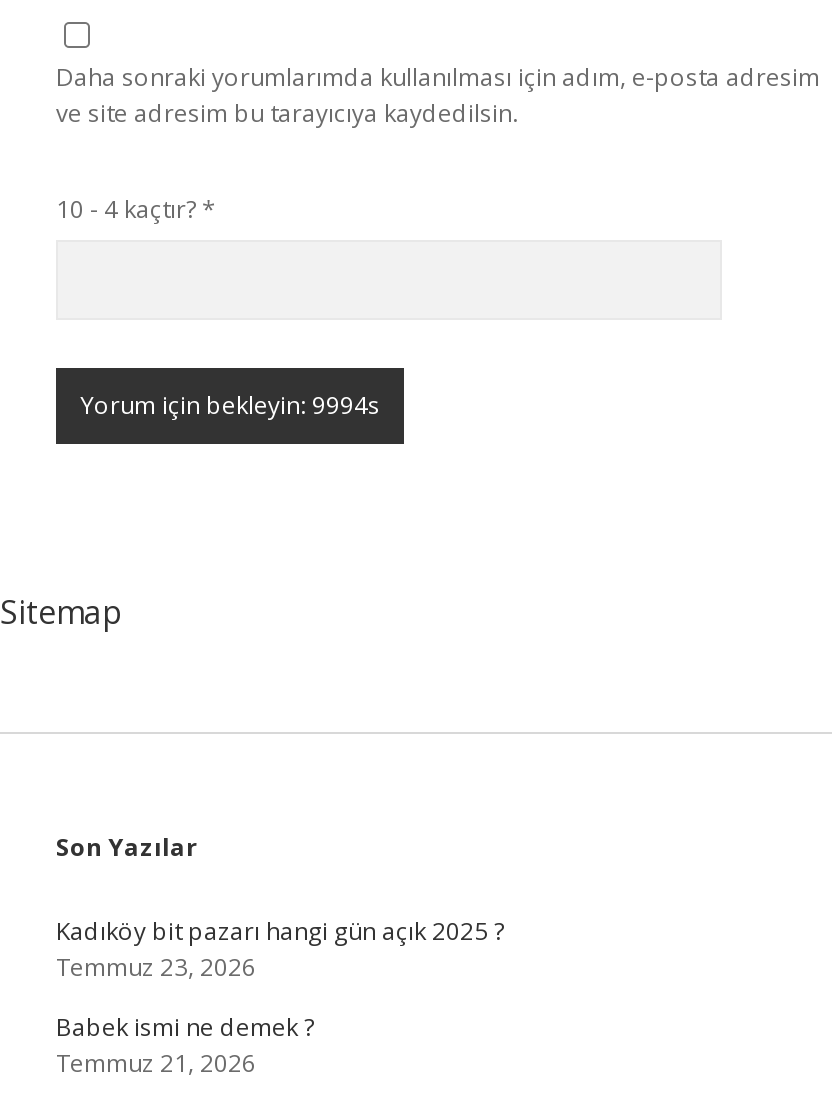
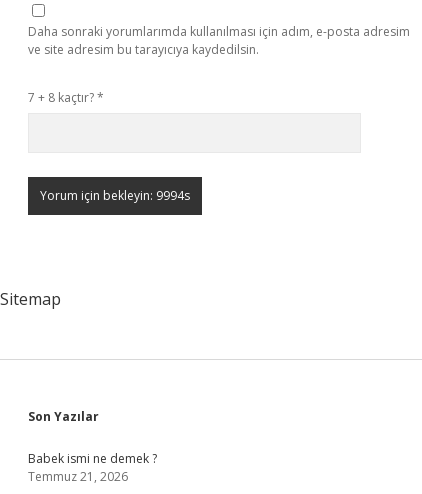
[56,192,216,226] 10 - 4 kaçtır? * -> [28,89,104,106] 7 + 8 kaçtır? *
[56,914,504,984] Kadıköy bit pazarı hangi gün açık 2025 ? | Temmuz 23, 2026 -> none

